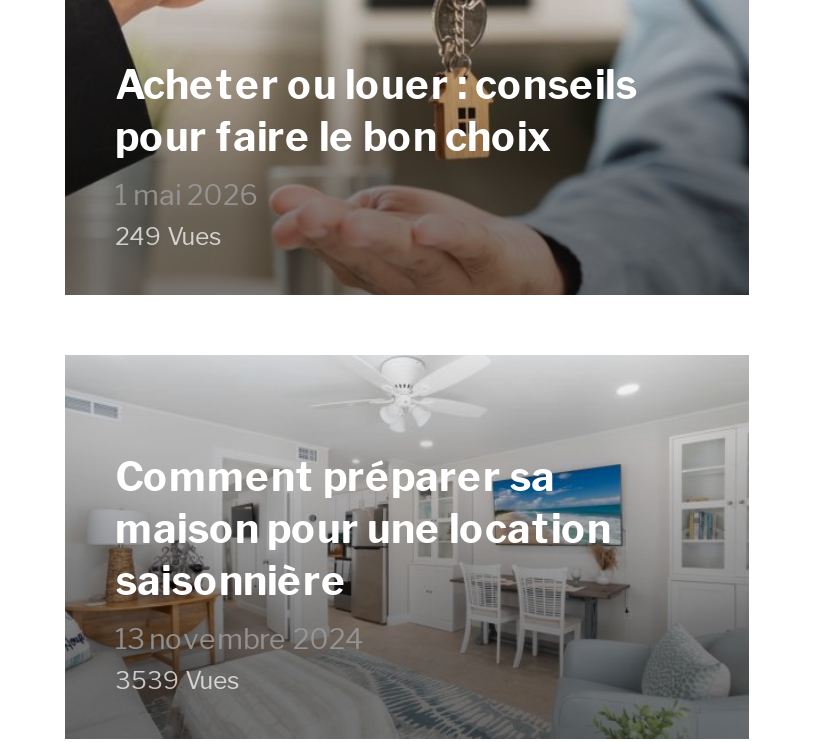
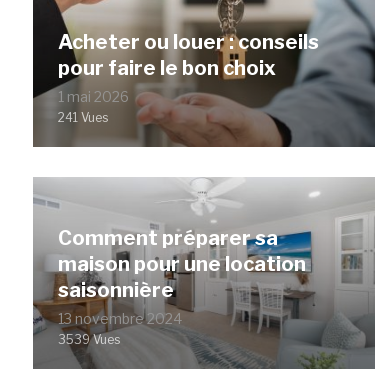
[115,220,221,250] 249 Vues -> [58,110,108,125] 241 Vues

